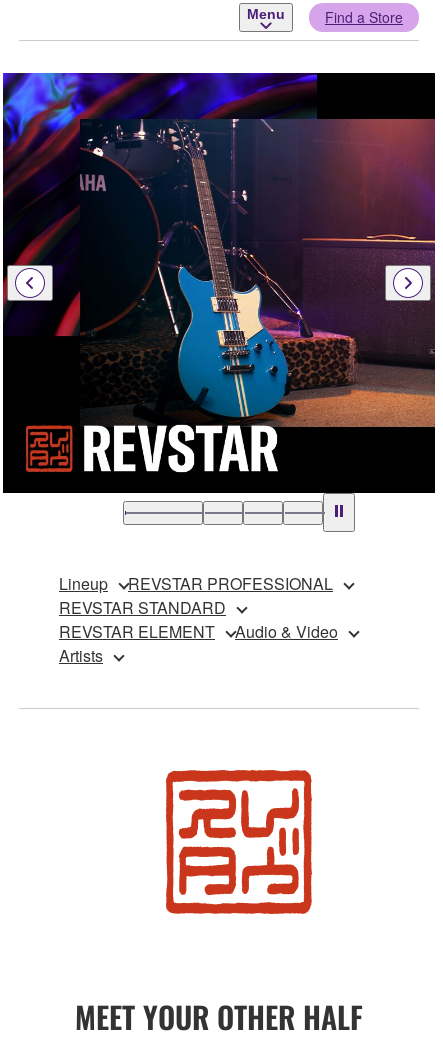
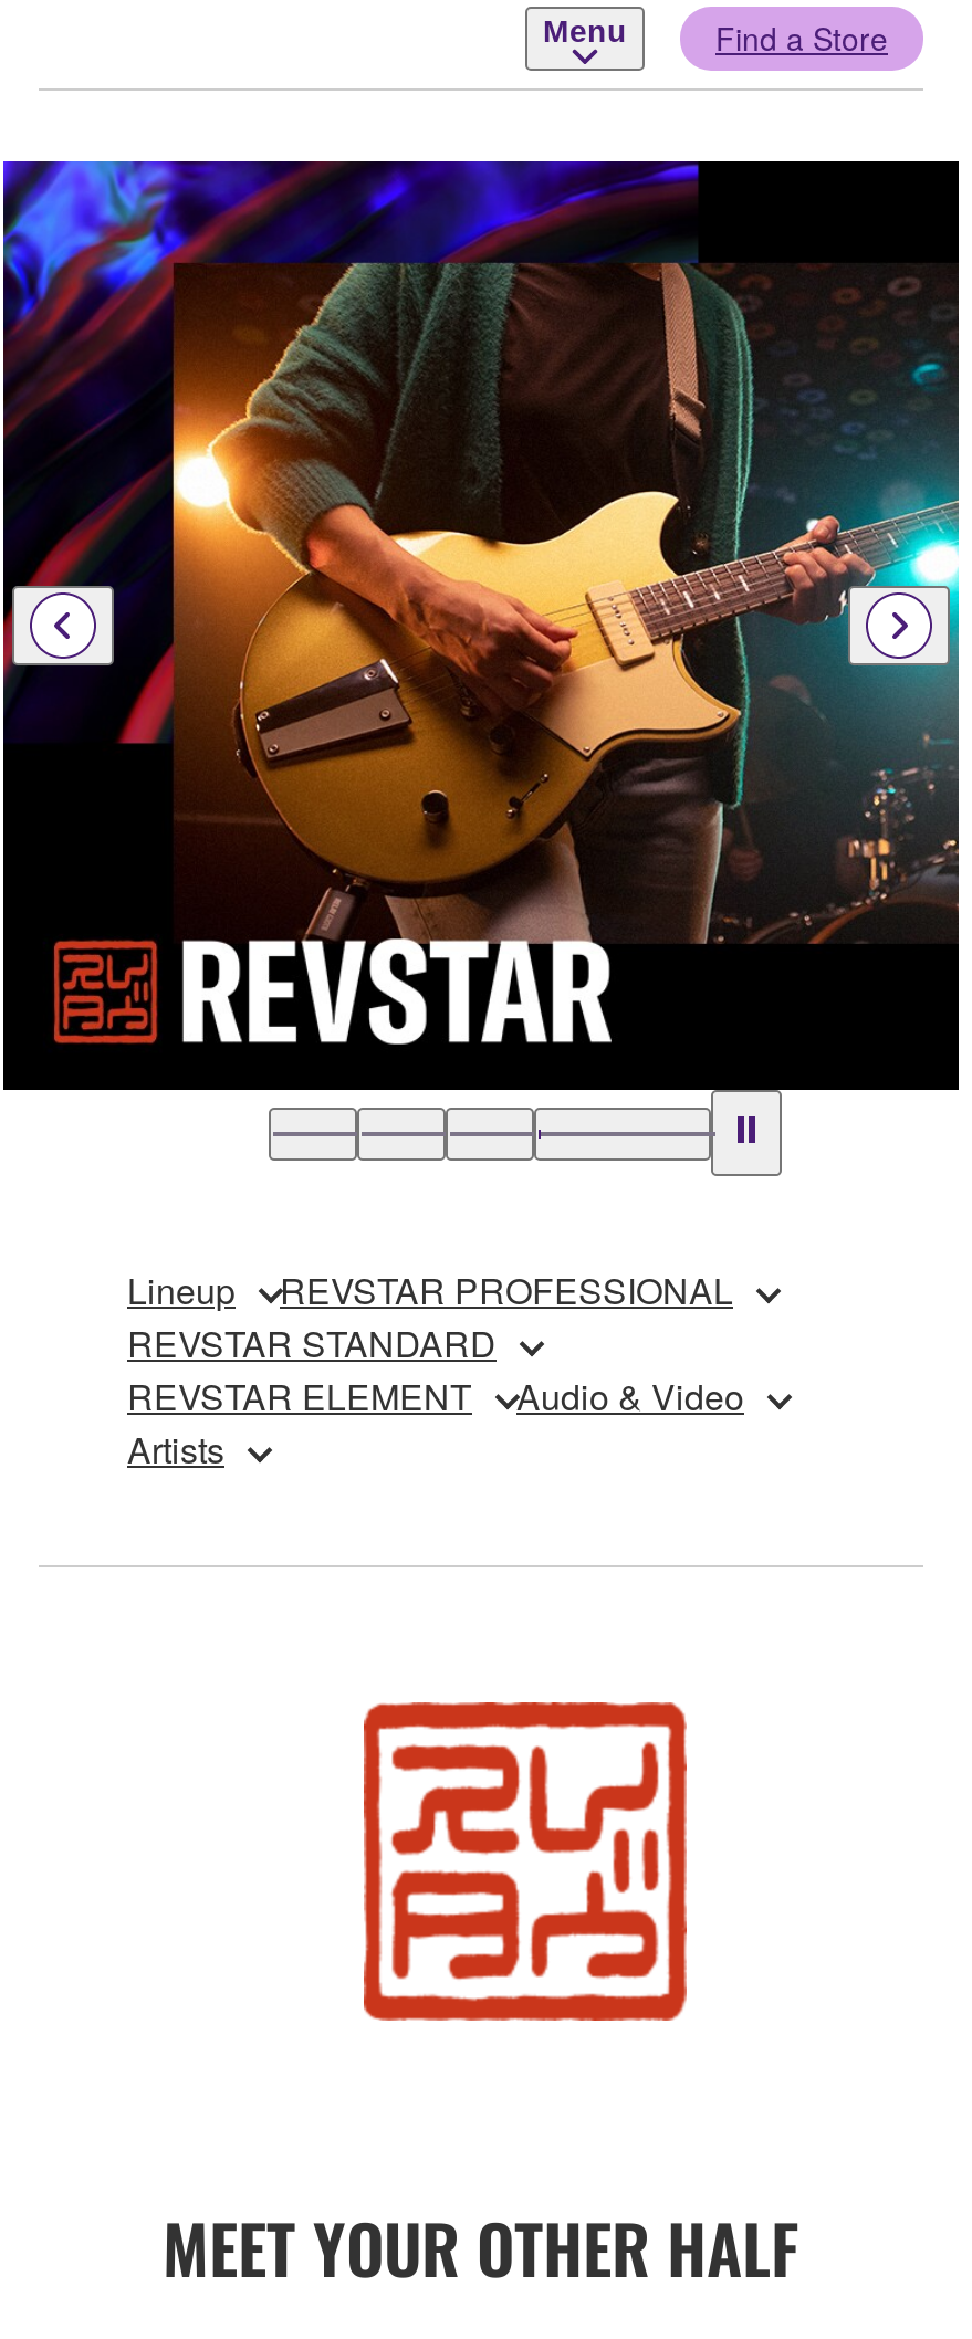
[79,118,436,428] [image] -> [171,261,961,944] [image]

